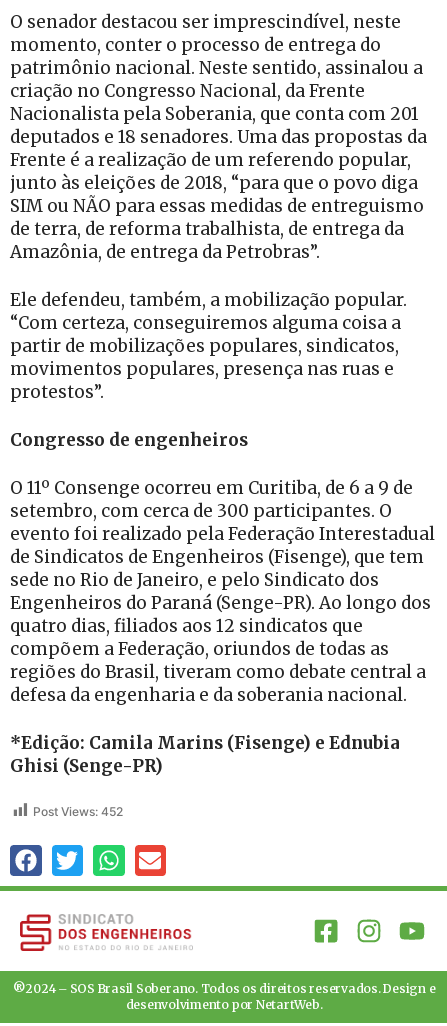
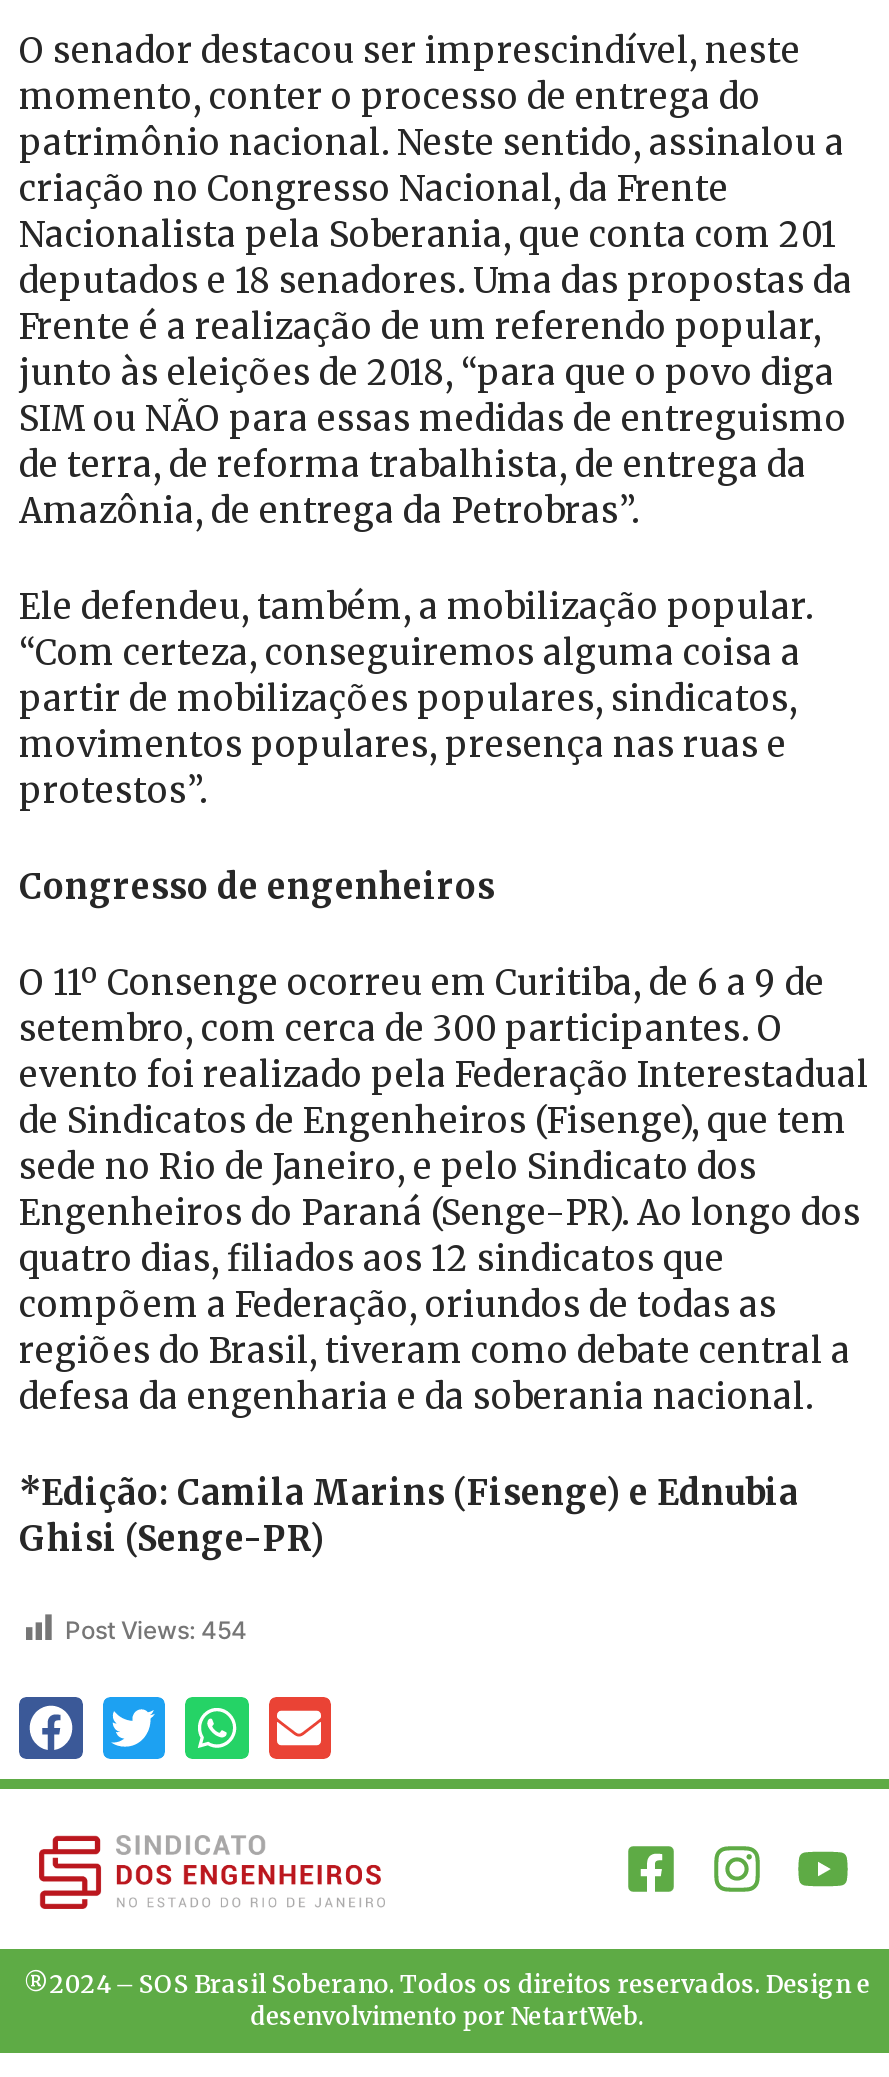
[33,804,123,819] Post Views: 452 -> [65,1614,247,1644] Post Views: 454

